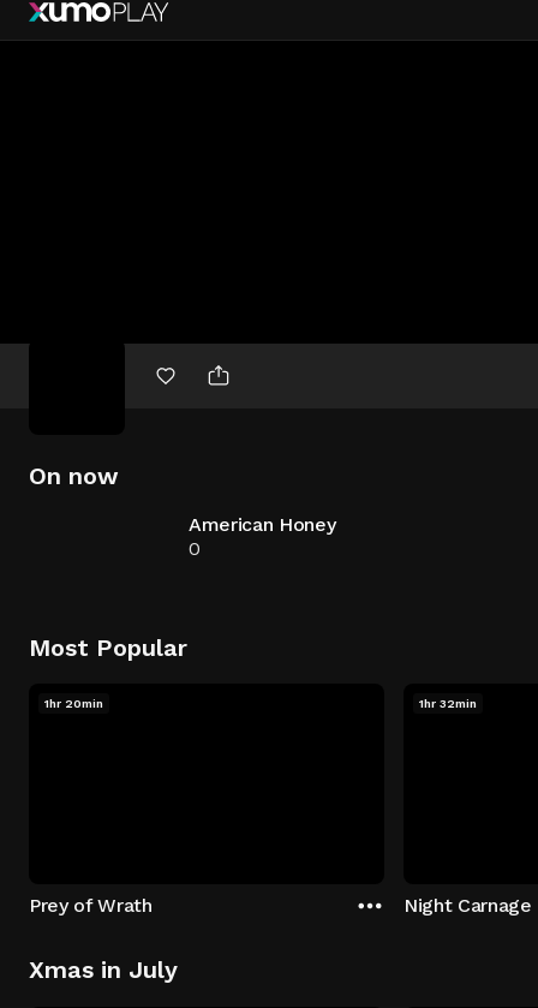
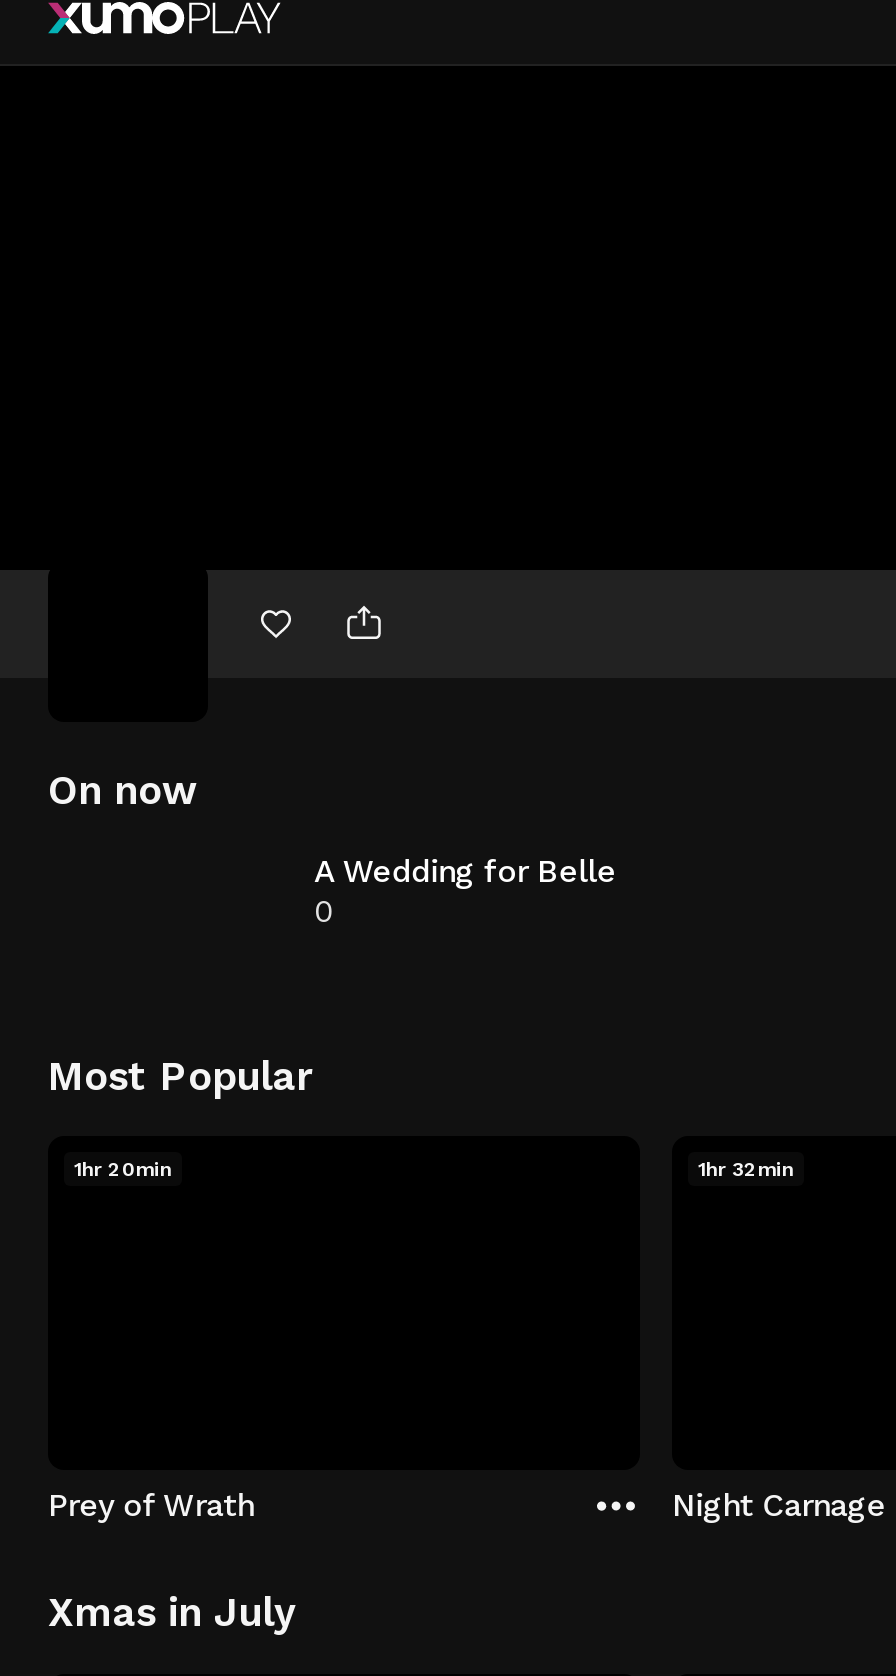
[189,513,336,536] American Honey -> [314,852,616,890] A Wedding for Belle

